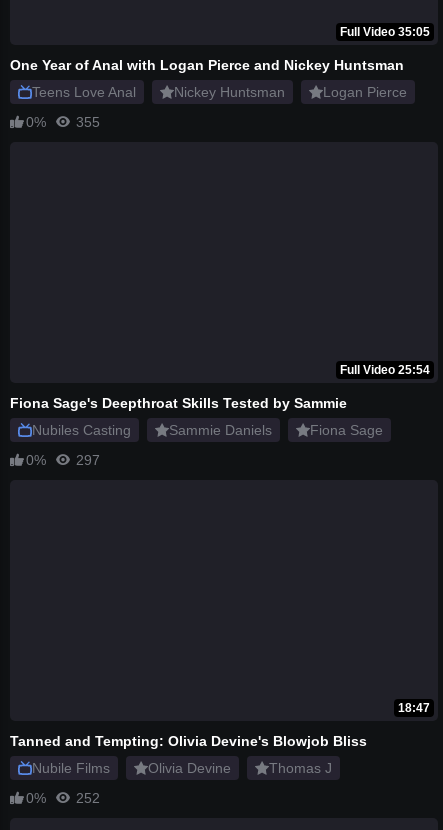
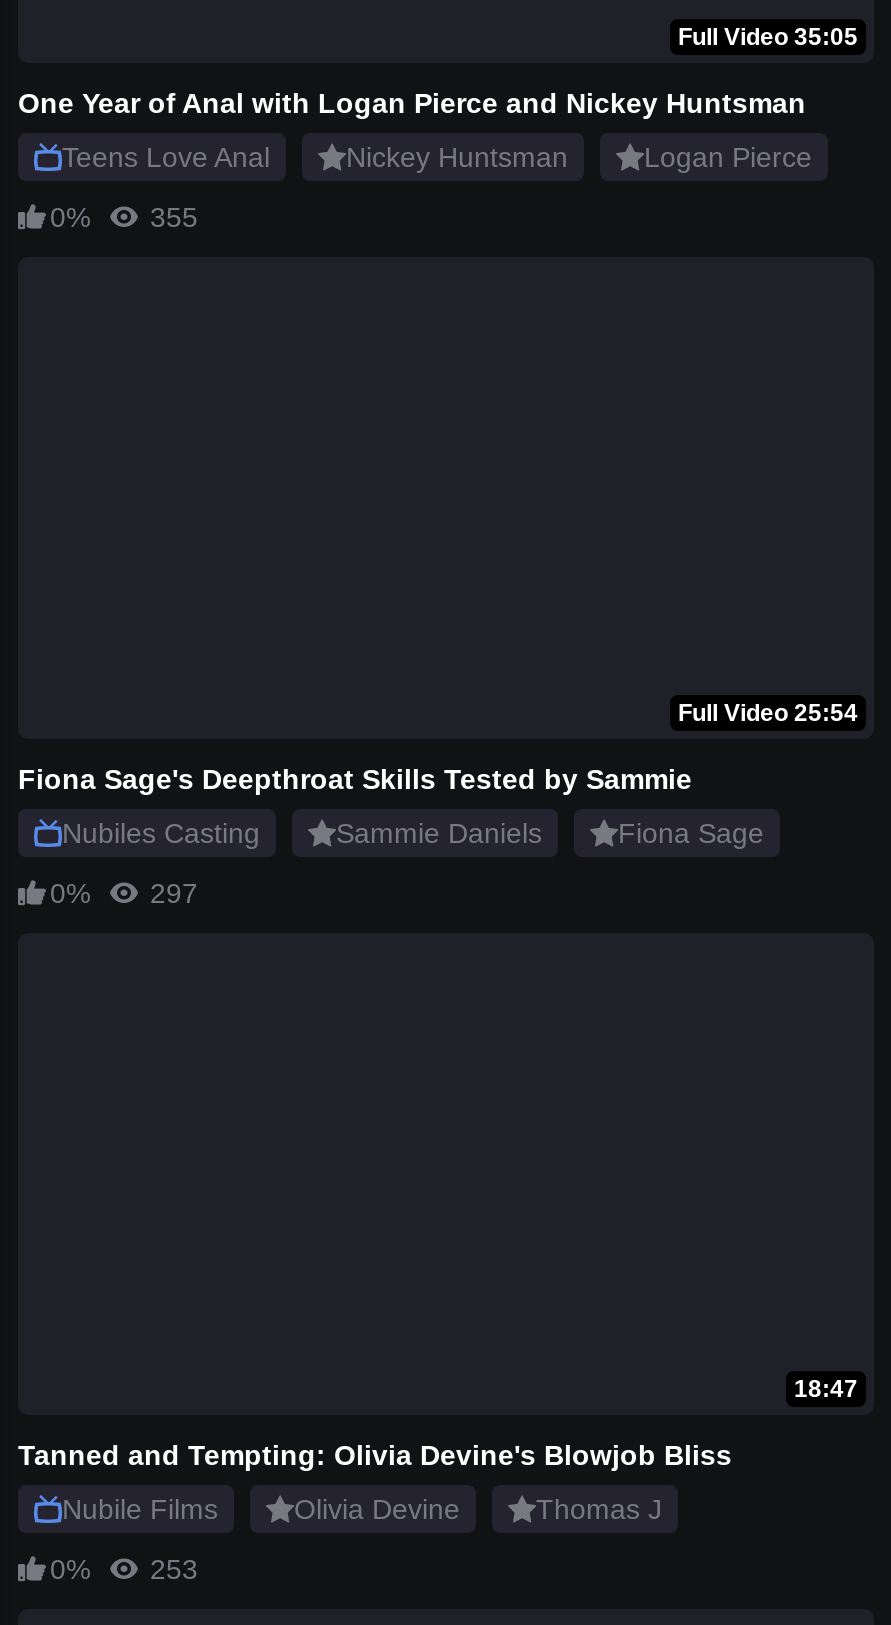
[26,790,100,806] 0% 252 -> [50,1553,198,1585] 0% 253

